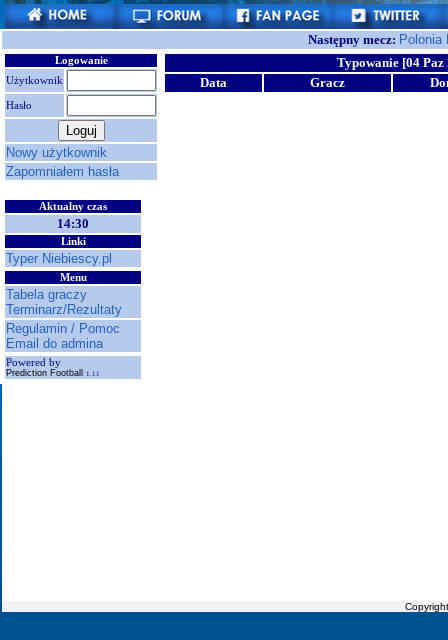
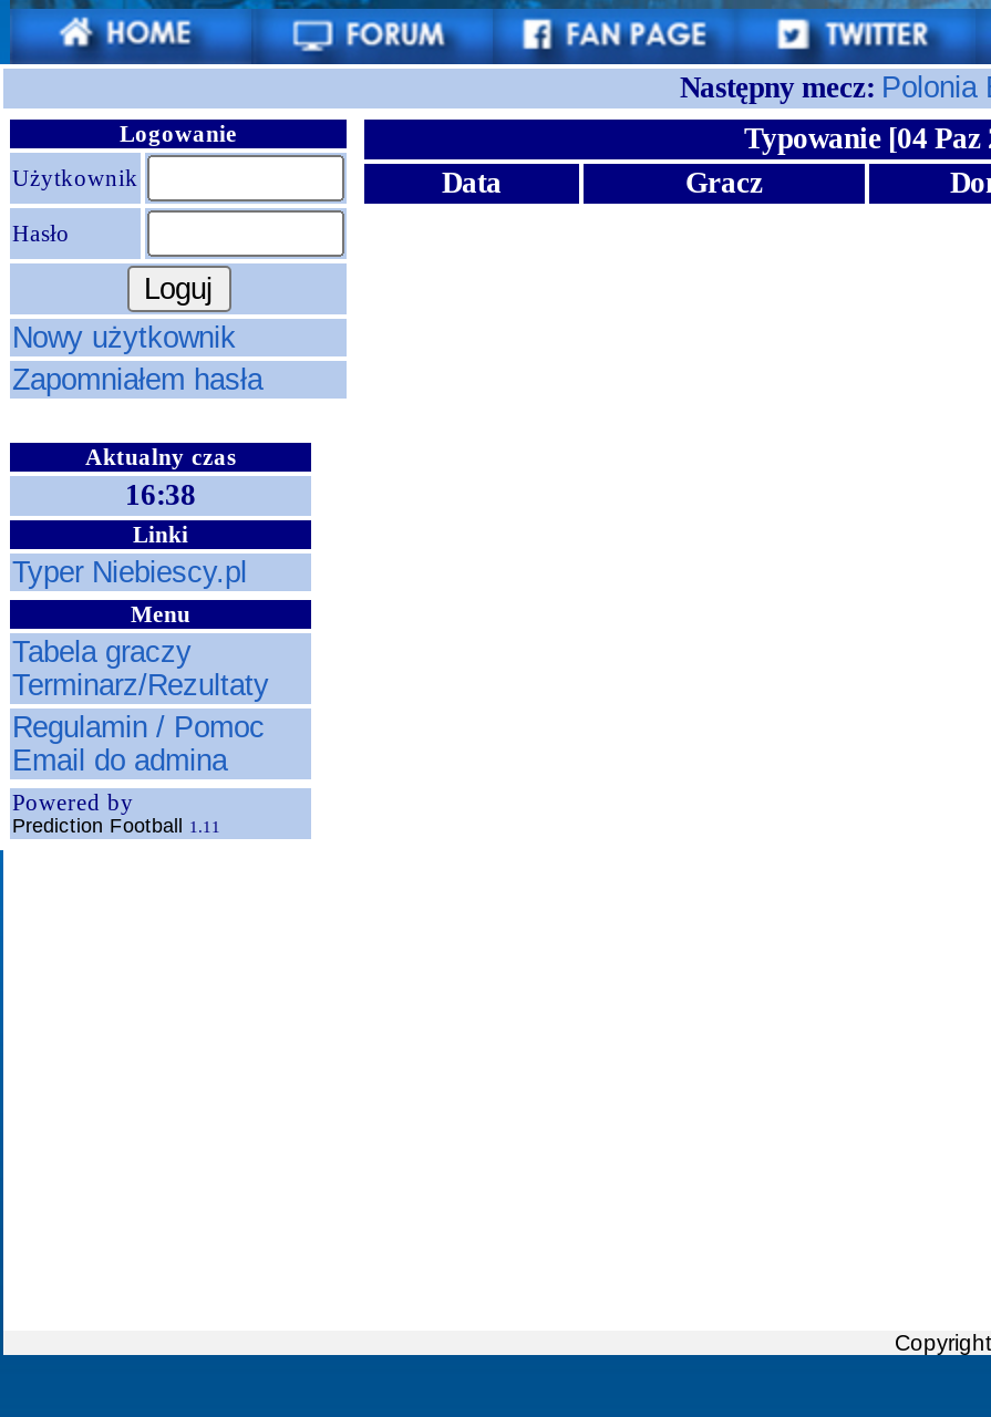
[57,216,89,231] 14:30 -> [125,478,196,511] 16:38

